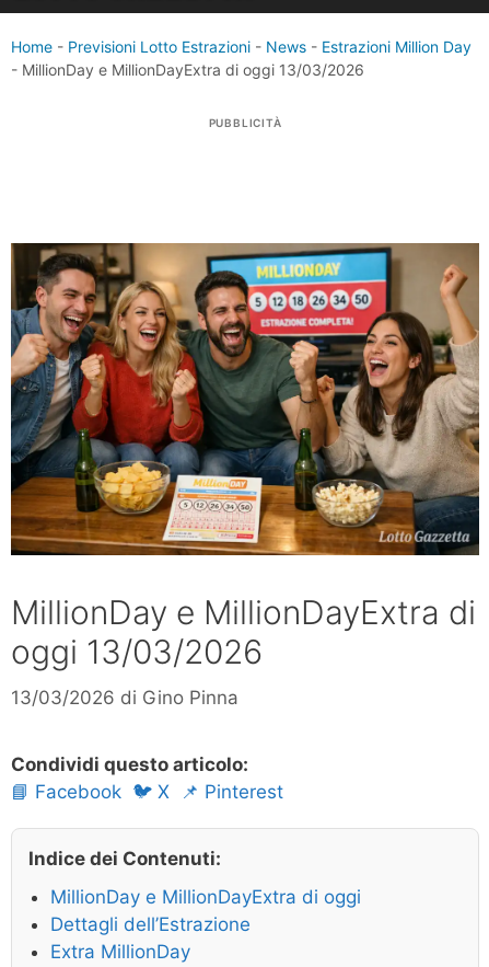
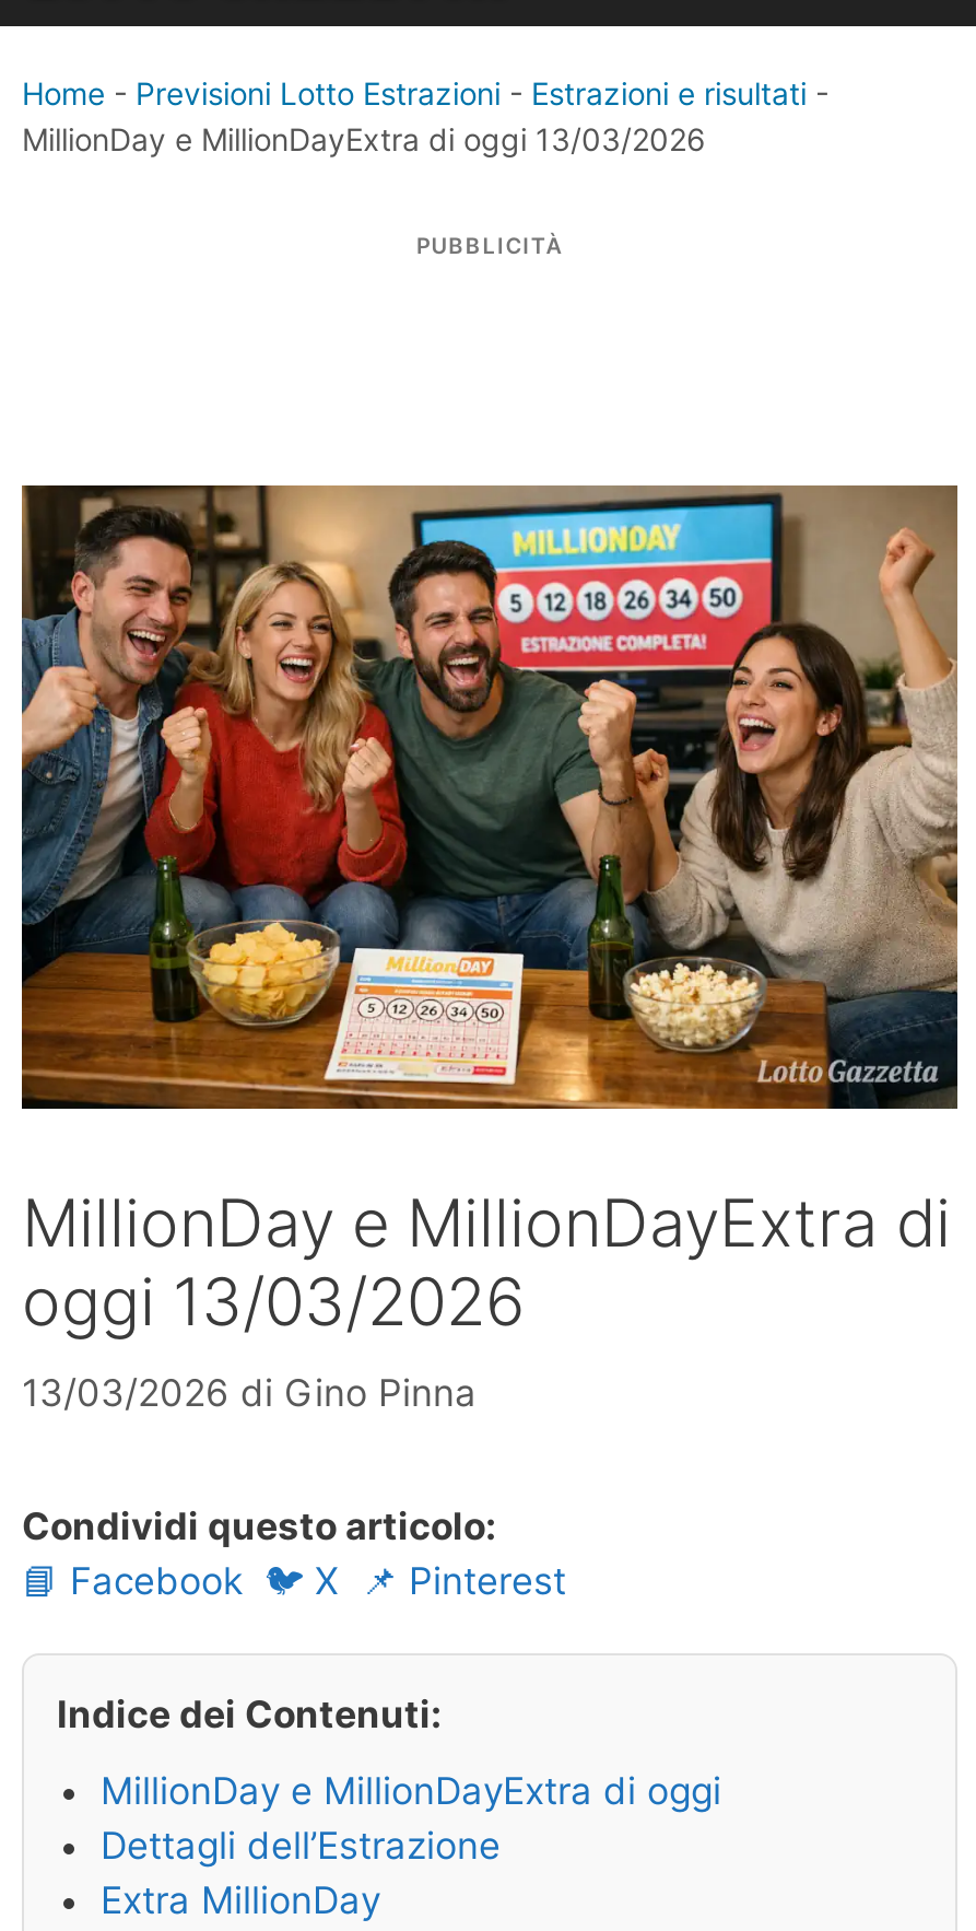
[11,37,471,79] Home - Previsioni Lotto Estrazioni - News - Estrazioni Million Day | - MillionDay e MillionDayExtra di oggi 13/03/2026 -> [22,74,828,157] Home - Previsioni Lotto Estrazioni - Estrazioni e risultati - | MillionDay e MillionDayExtra di oggi 13/03/2026

